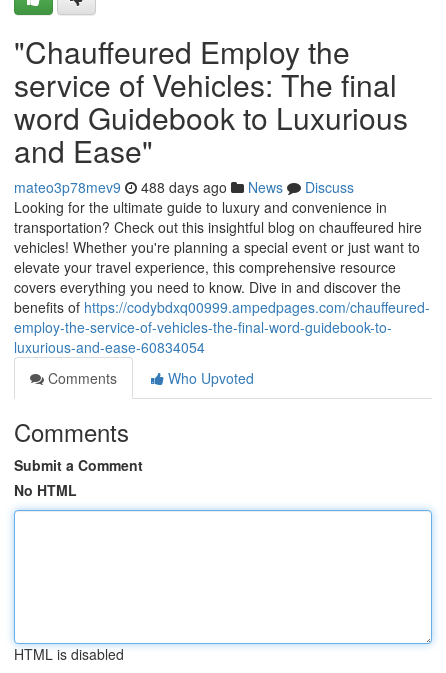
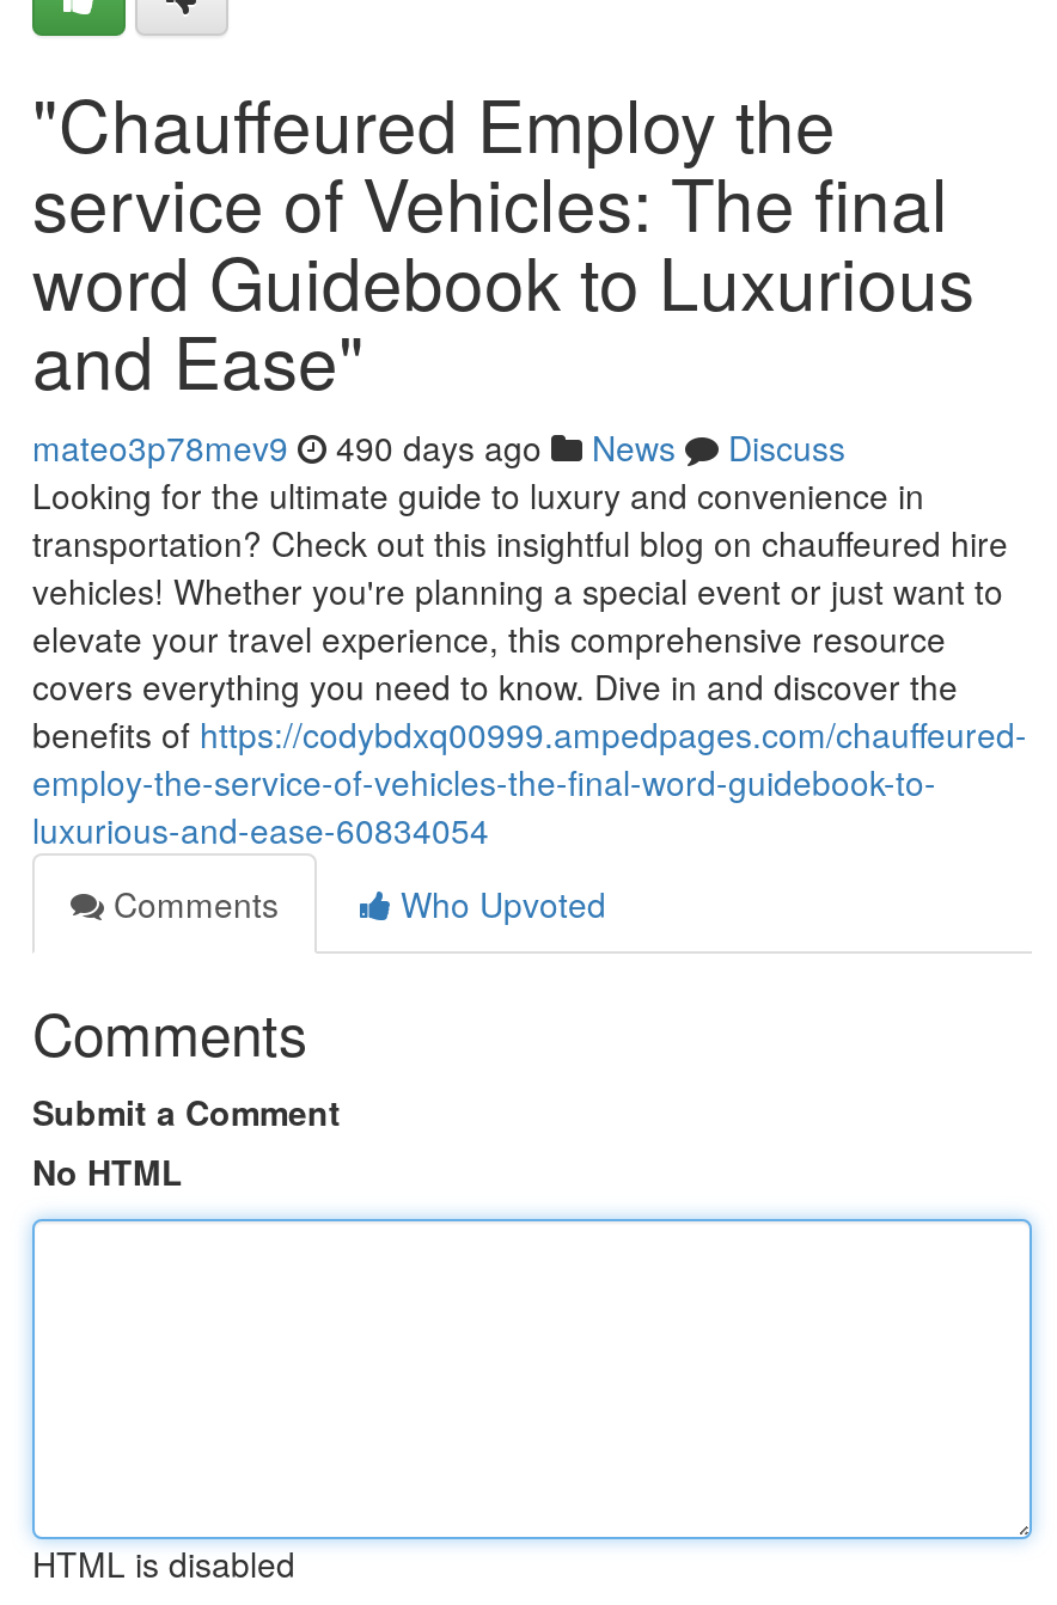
[14,177,354,197] mateo3p78mev9 488 days ago News Discuss -> [32,423,845,471] mateo3p78mev9 490 days ago News Discuss

